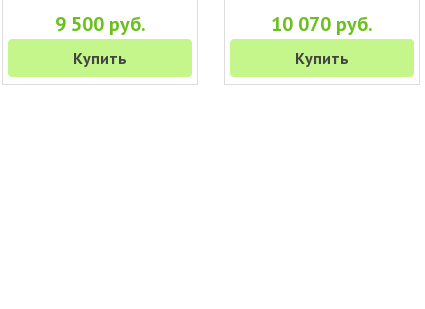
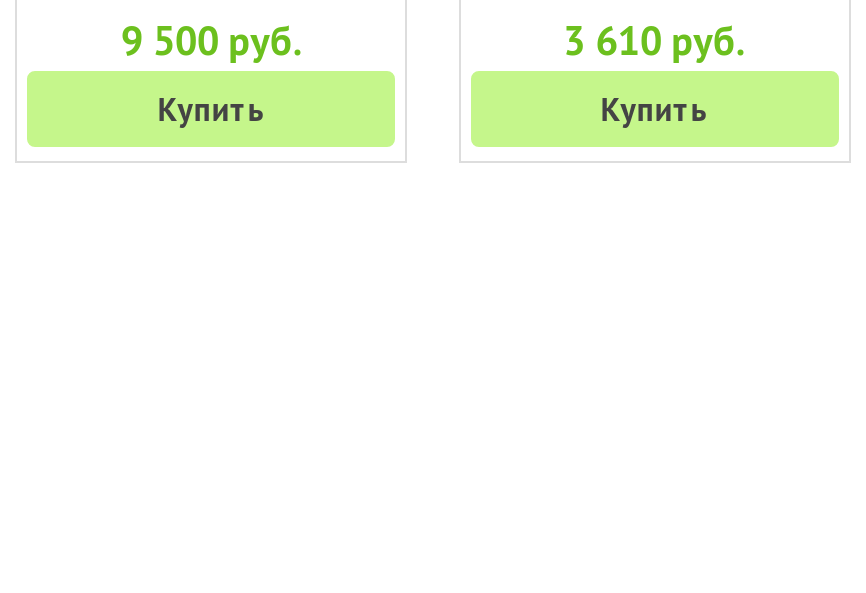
[271,11,373,37] 10 070 руб. -> [563,15,745,67] 3 610 руб.

